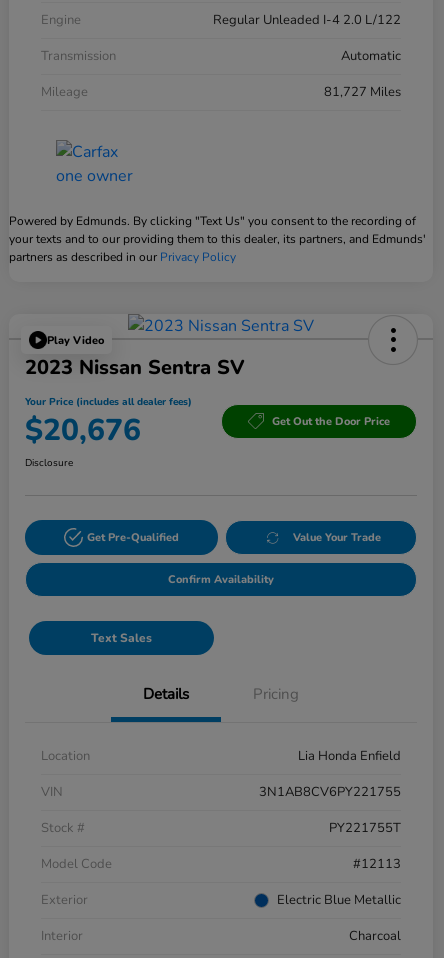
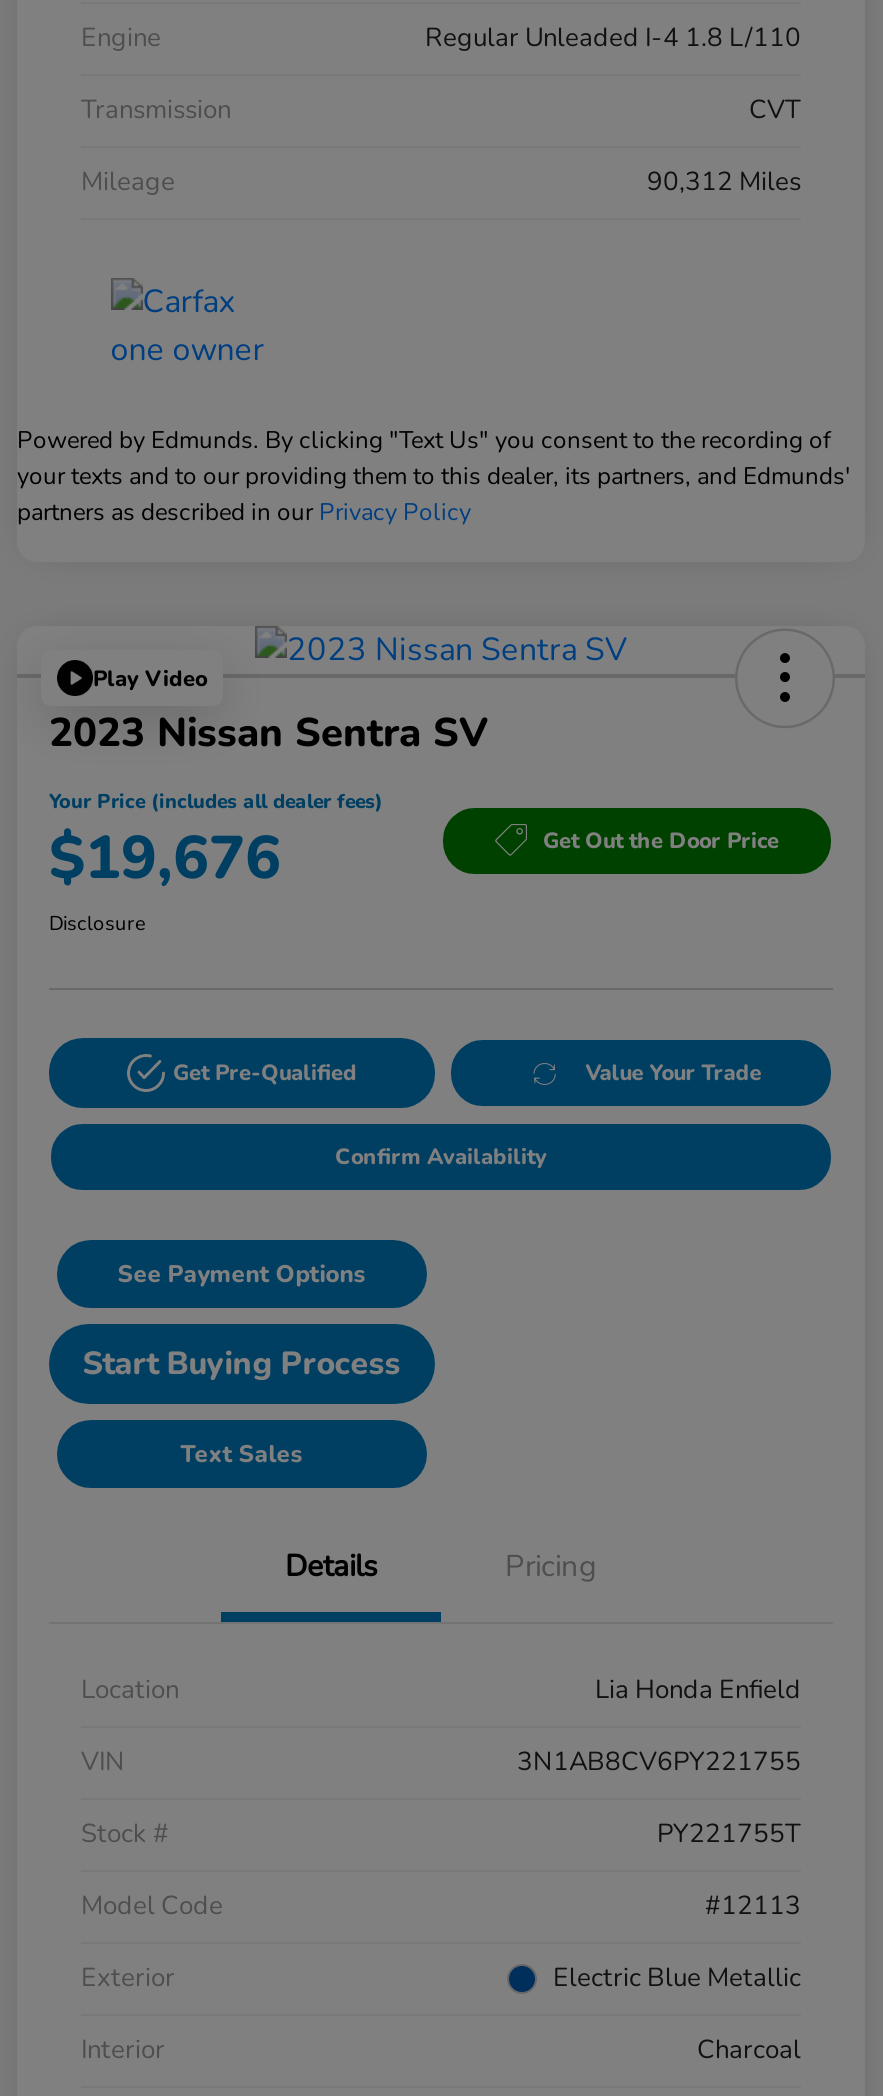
[213,11,401,29] Regular Unleaded I-4 2.0 L/122 -> [425,20,801,56] Regular Unleaded I-4 1.8 L/110
[341,47,401,65] Automatic -> [749,92,801,128] CVT
[324,83,401,101] 81,727 Miles -> [647,164,801,200] 90,312 Miles
[25,410,141,451] $20,676 -> [49,818,281,900] $19,676
none -> [83,1258,401,1386] See Payment Options | Start Buying Process

